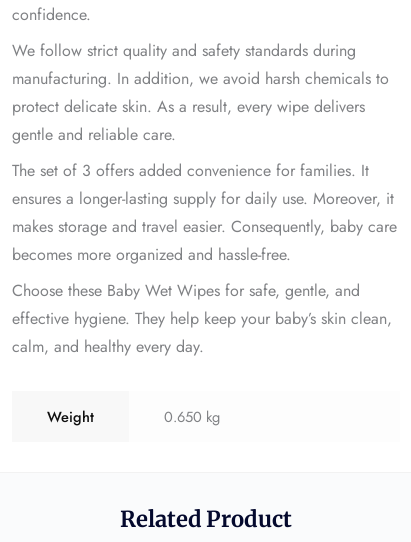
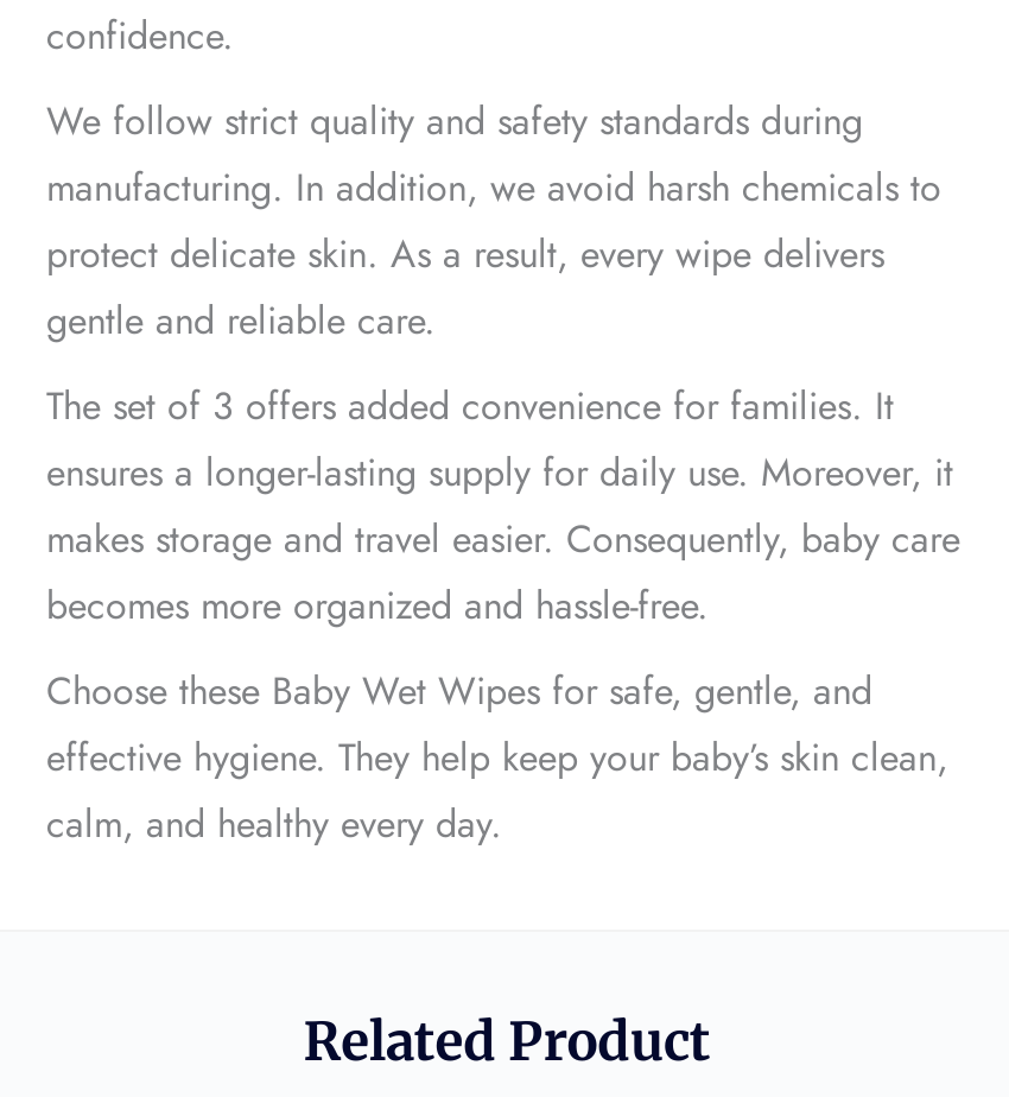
[47,406,220,427] Weight | 0.650 kg -> none

